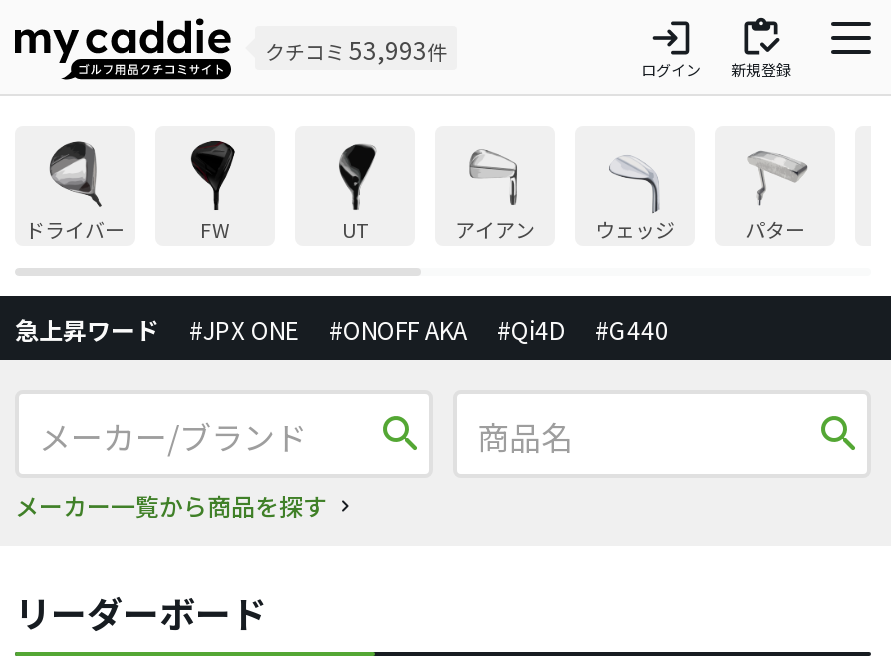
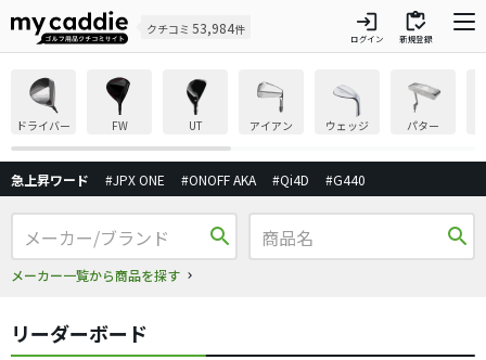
[265,32,447,66] クチコミ53,993件 -> [146,18,245,37] クチコミ53,984件

